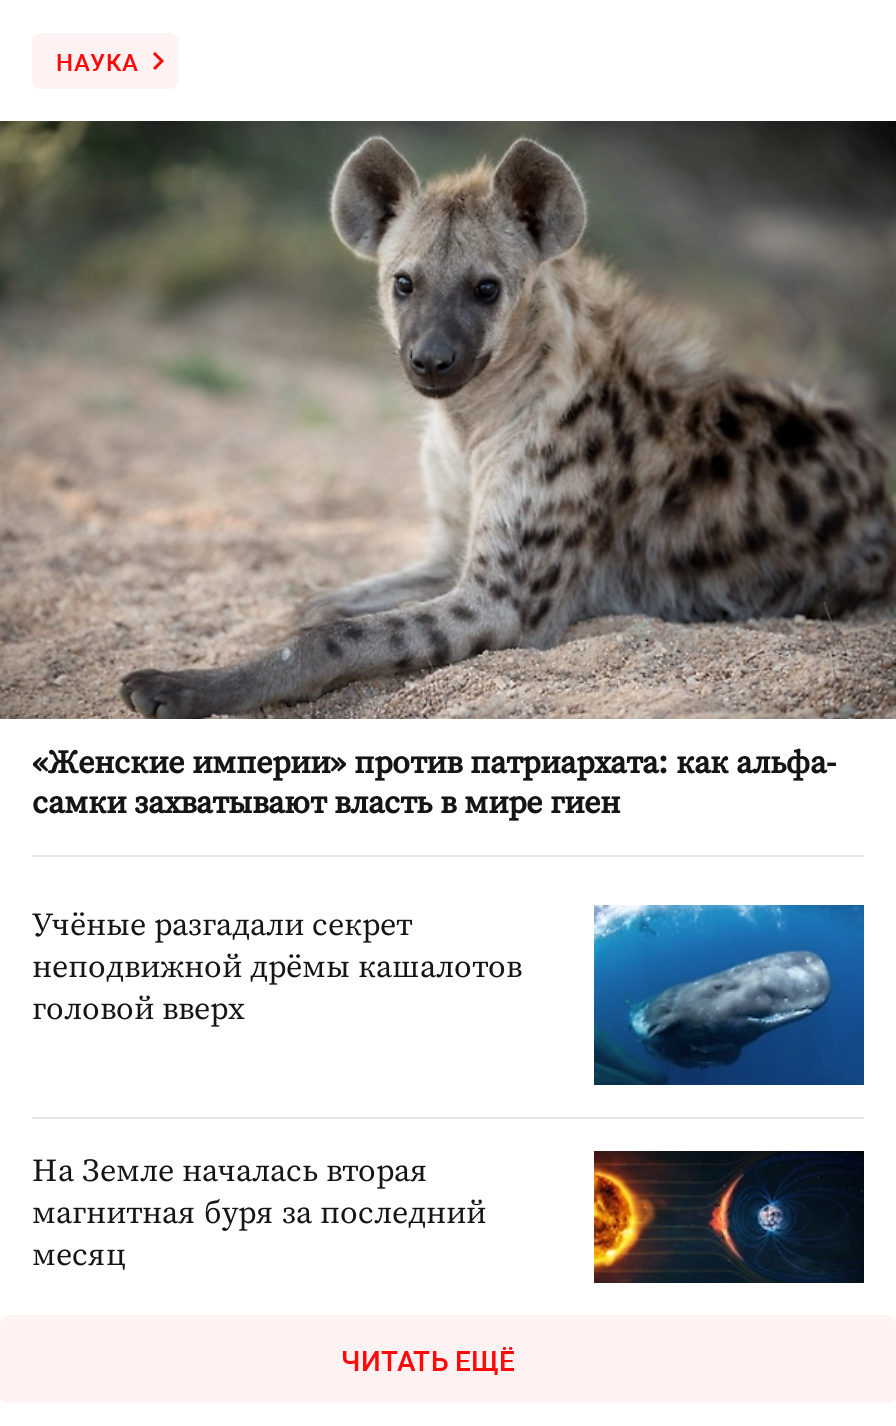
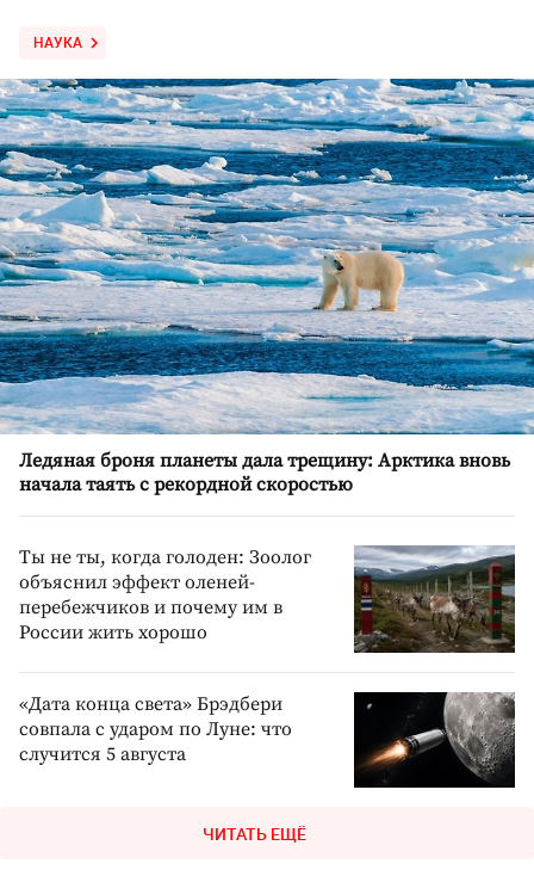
[6,118,890,823] [image] | «Женские империи» против патриархата: как альфа- | самки захватывают власть в мире гиен -> [4,78,530,497] [image] | Ледяная броня планеты дала трещину: Арктика вновь | начала таять с рекордной скоростью
[32,904,866,1088] [image] | Учёные разгадали секрет | неподвижной дрёмы кашалотов | головой вверх -> [19,545,516,654] [image] | Ты не ты, когда голоден: Зоолог | объяснил эффект оленей- | перебежчиков и почему им в | России жить хорошо
[32,1150,486,1274] На Земле началась вторая | магнитная буря за последний | месяц -> [19,692,292,766] «Дата конца света» Брэдбери | совпала с ударом по Луне: что | случится 5 августа
[592,1150,862,1284] [image] -> [353,692,516,788] [image]

